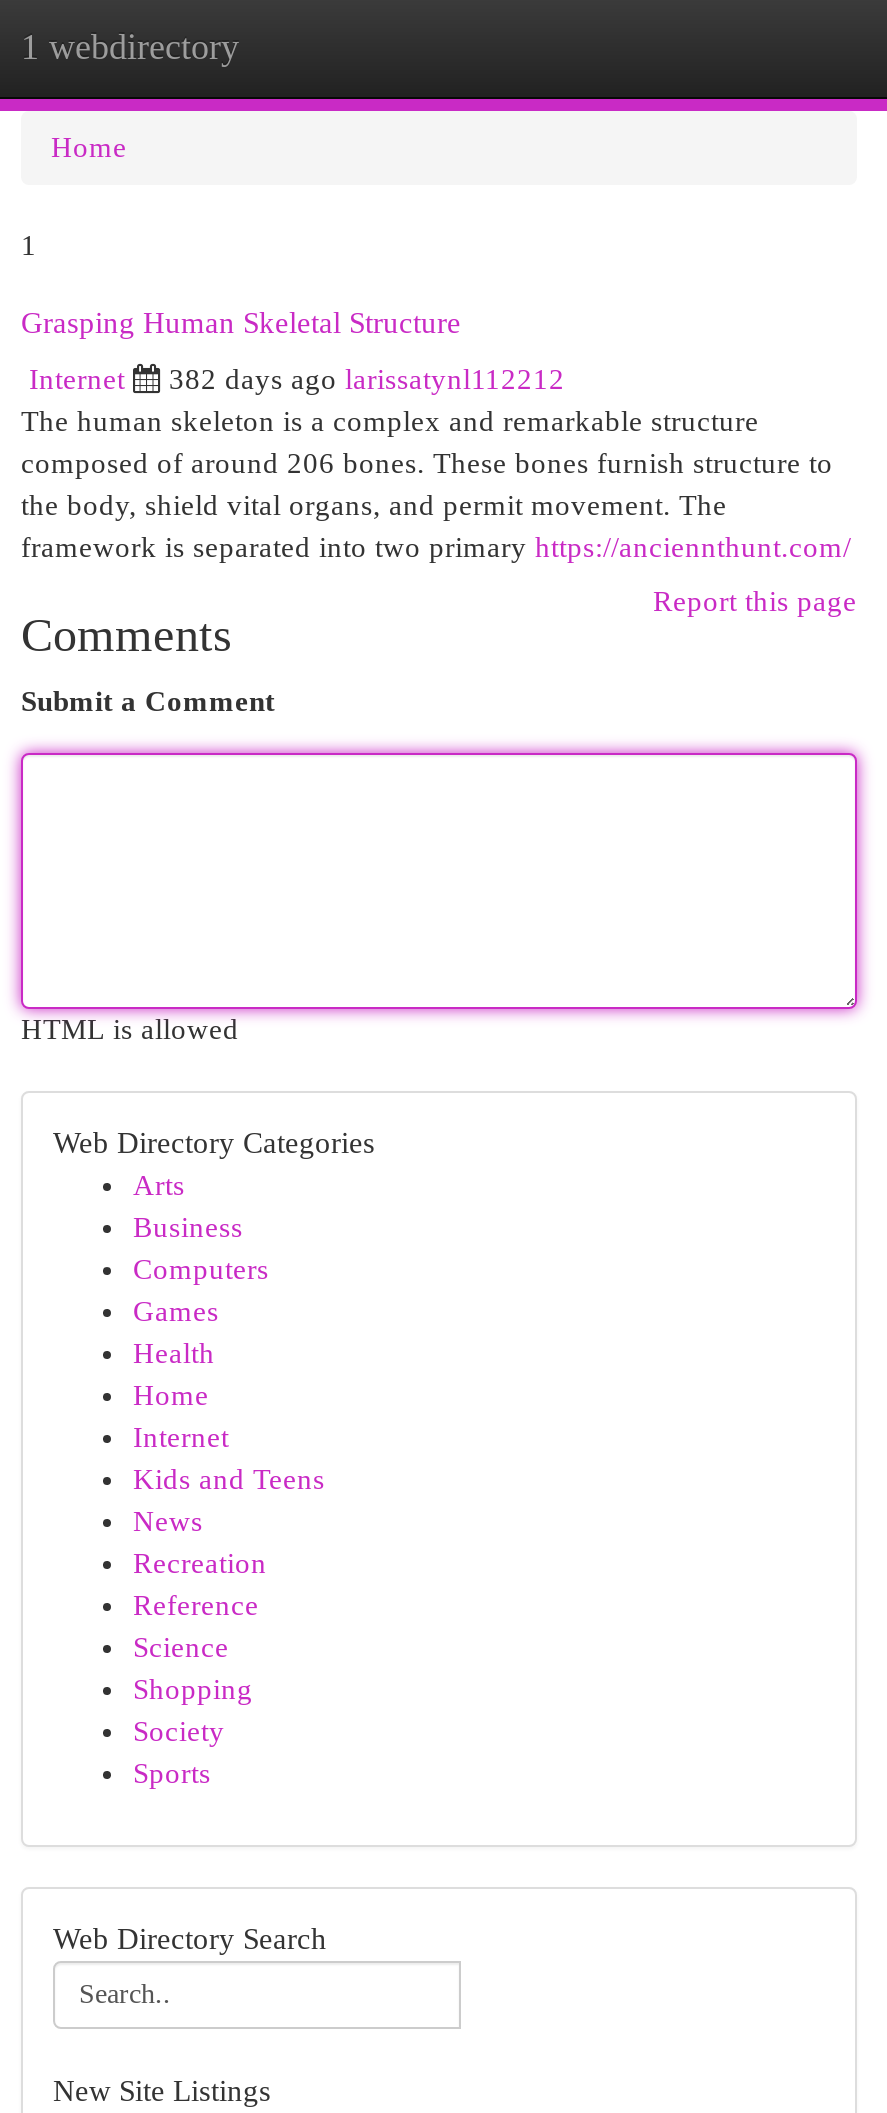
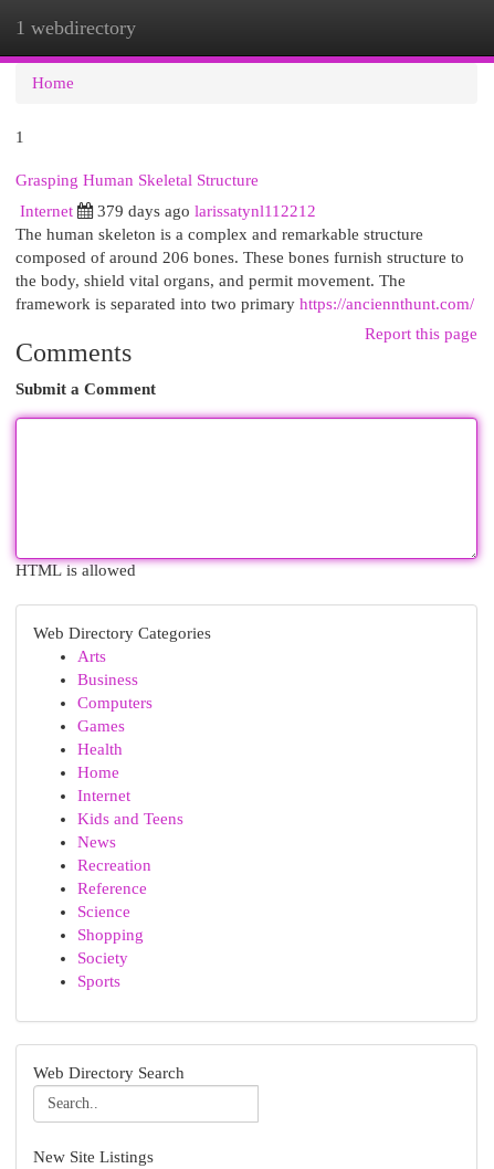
[169,363,565,395] 382 days ago larissatynl112212 -> [97,202,316,220] 379 days ago larissatynl112212

